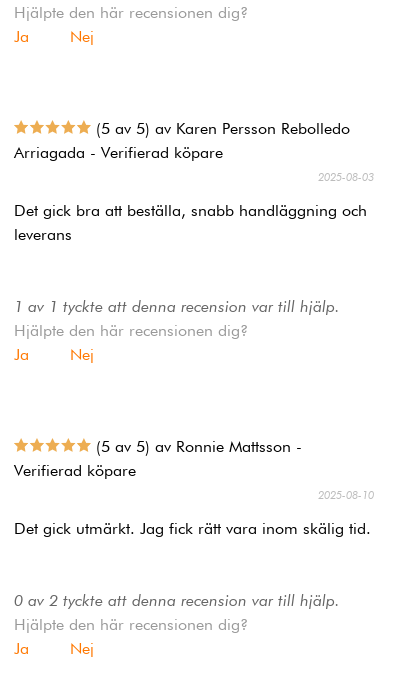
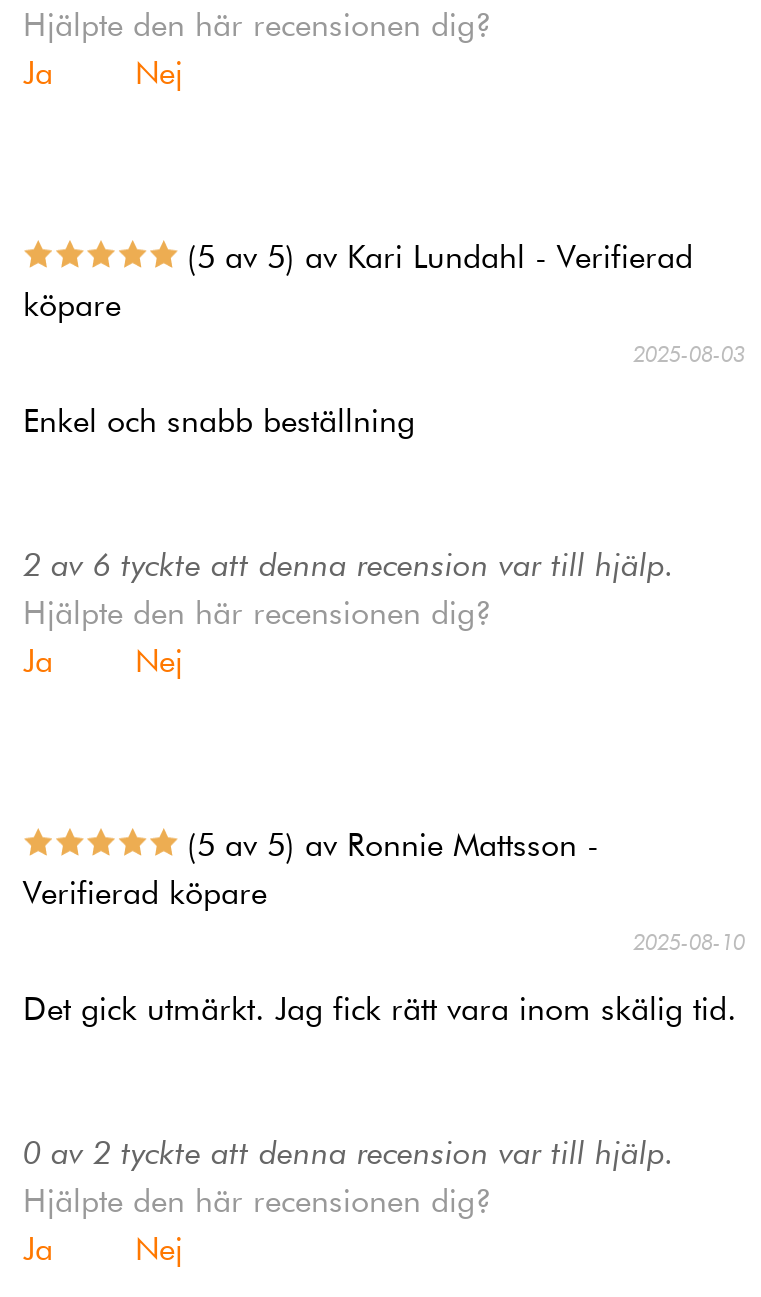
[13,119,349,162] (5 av 5) av Karen Persson Rebolledo | Arriagada - Verifierad köpare -> [23,238,693,324] (5 av 5) av Kari Lundahl - Verifierad | köpare
[13,201,366,244] Det gick bra att beställa, snabb handläggning och | leverans -> [23,402,415,440] Enkel och snabb beställning
[13,297,339,316] 1 av 1 tyckte att denna recension var till hjälp. -> [23,546,675,584] 2 av 6 tyckte att denna recension var till hjälp.

